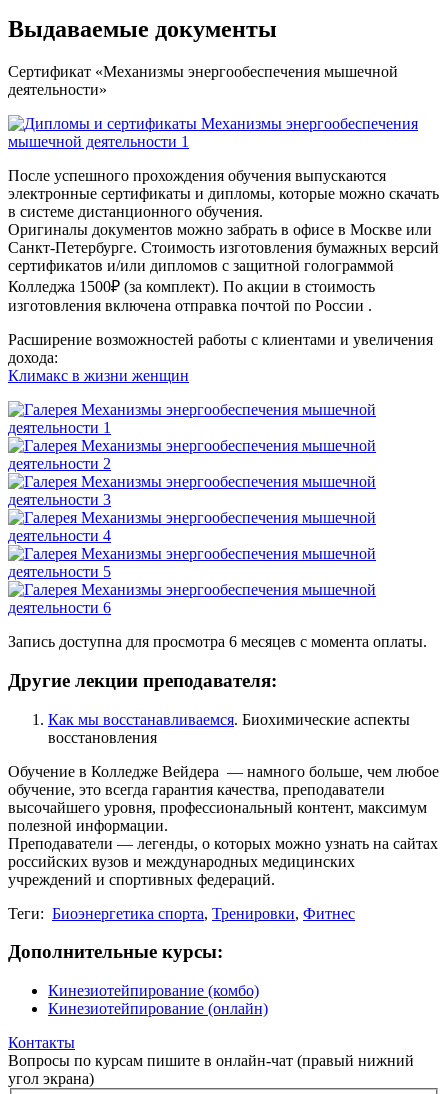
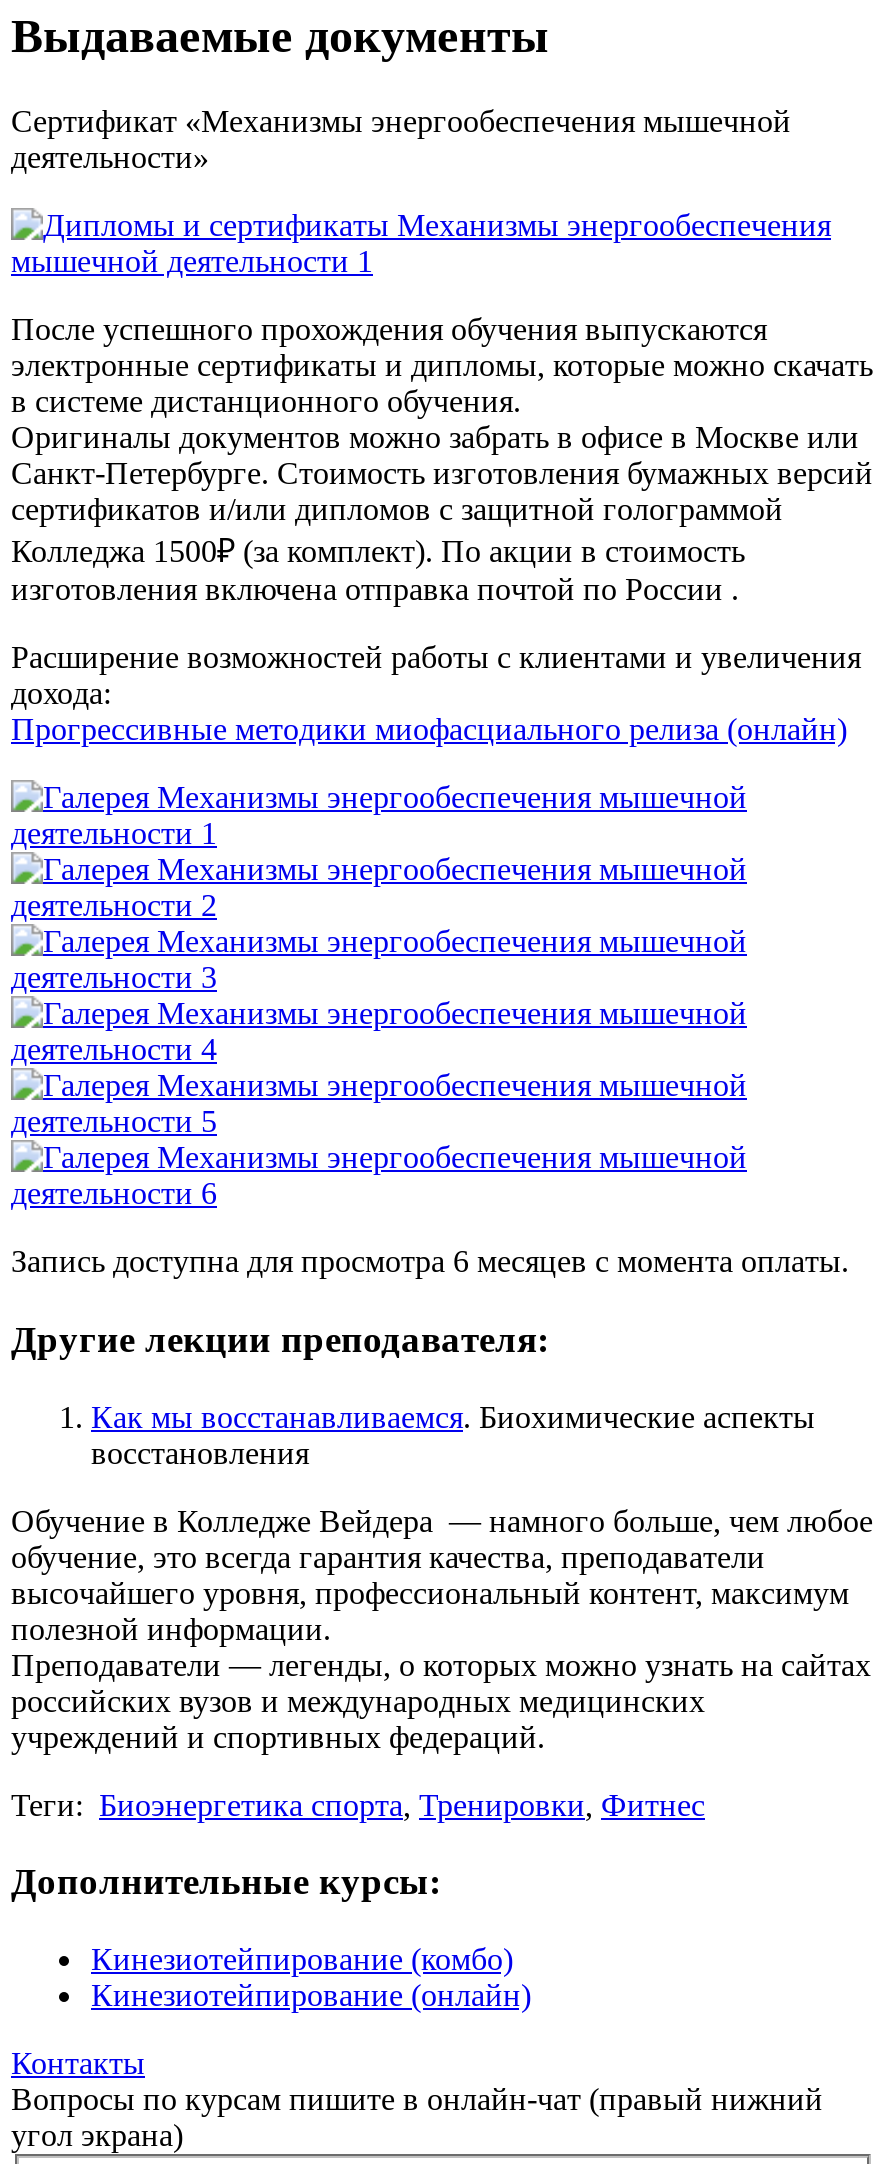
[8,367,189,384] Климакс в жизни женщин -> [11,712,847,746] Прогрессивные методики миофасциального релиза (онлайн)

